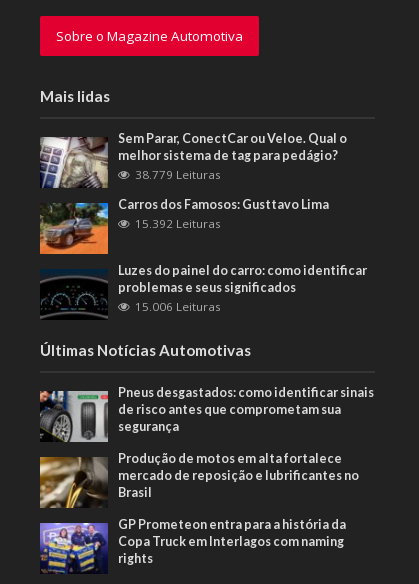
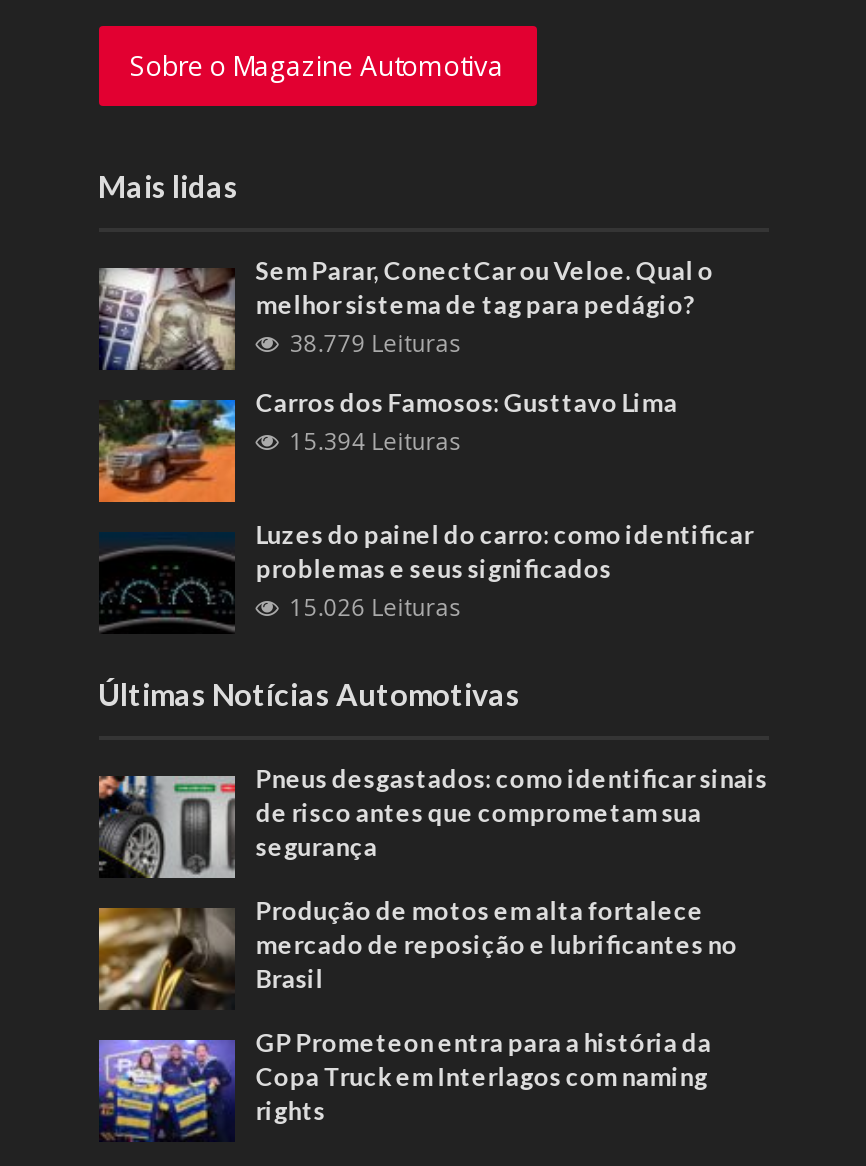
[135,216,221,231] 15.392 Leituras -> [289,425,461,455] 15.394 Leituras
[135,299,221,314] 15.006 Leituras -> [289,592,461,622] 15.026 Leituras

